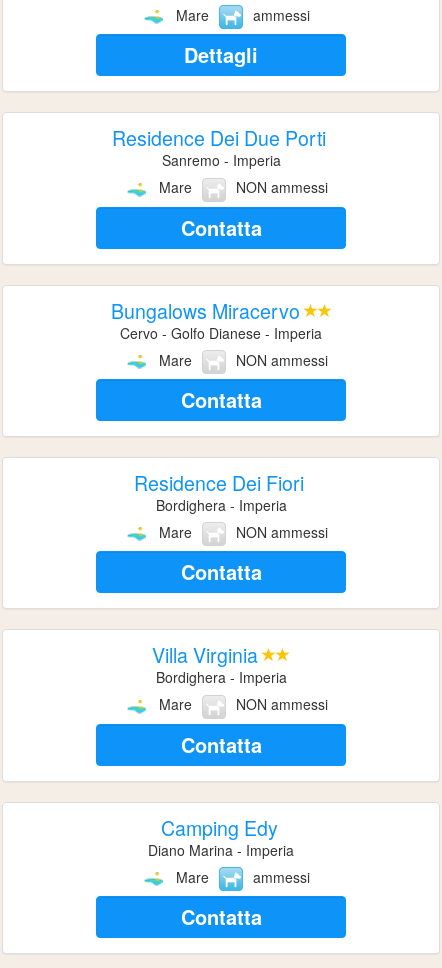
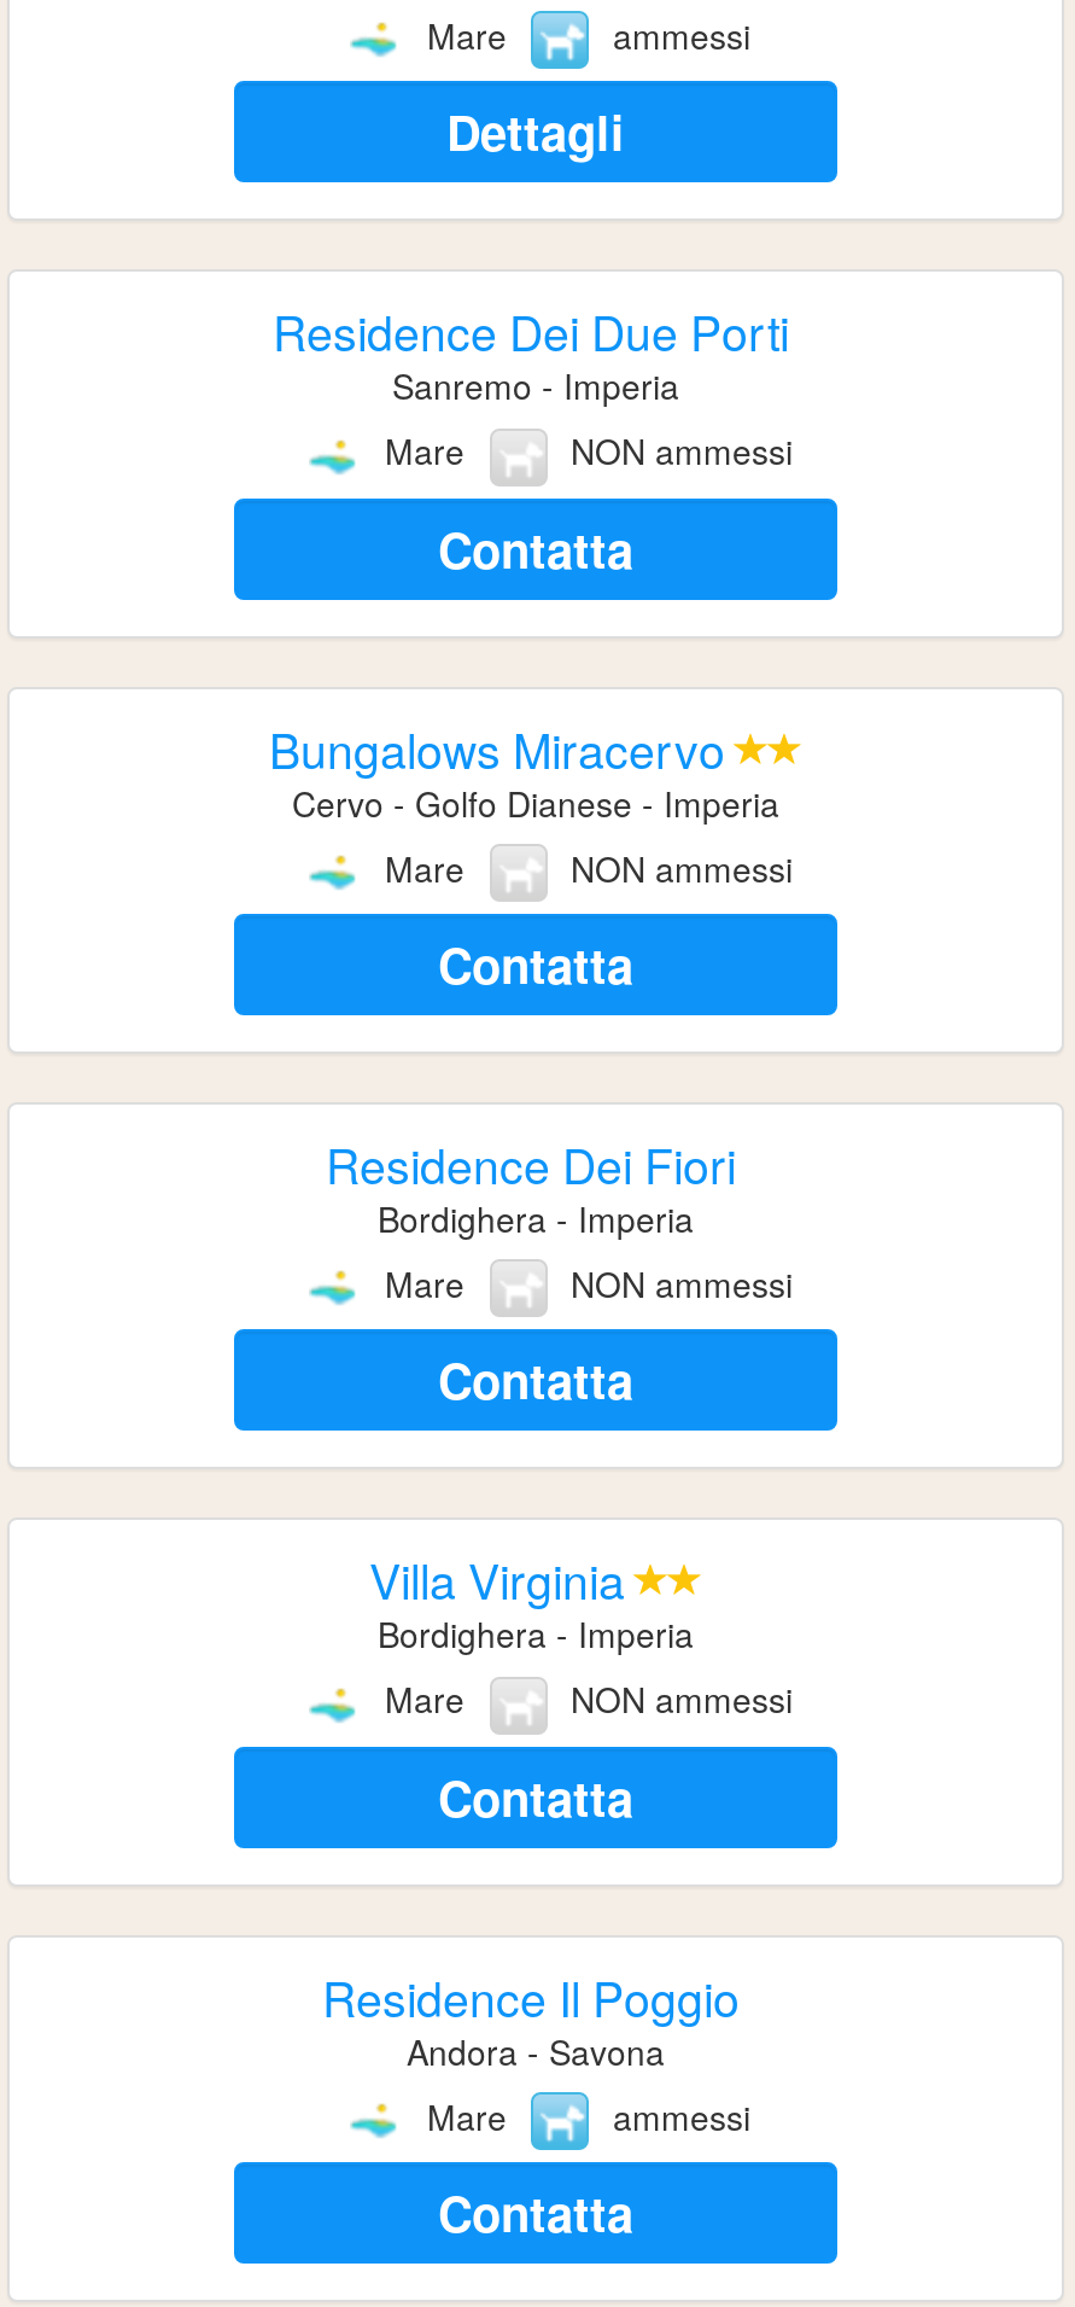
[148,813,294,860] Camping Edy | Diano Marina - Imperia -> [322,1961,740,2074] Residence Il Poggio | Andora - Savona

